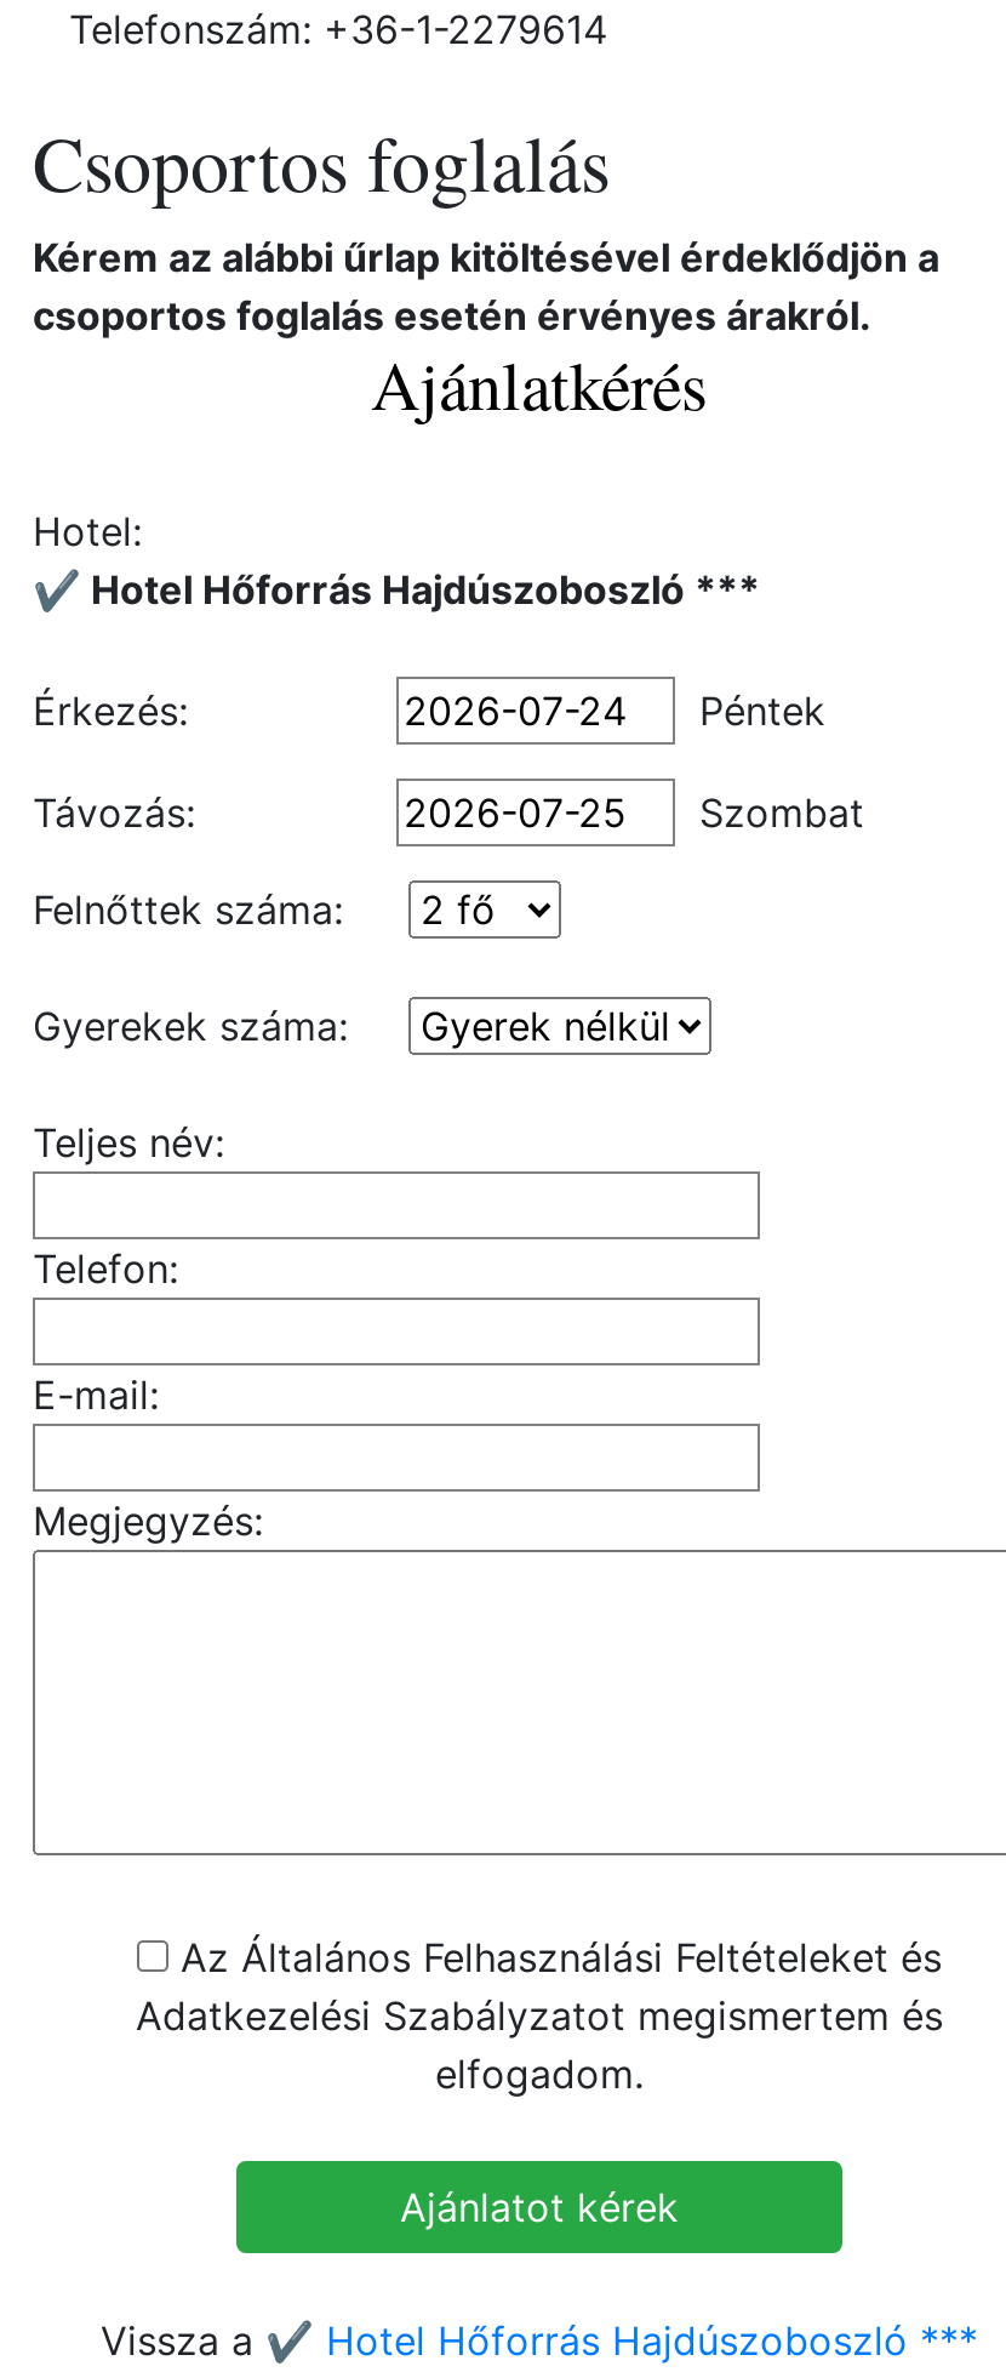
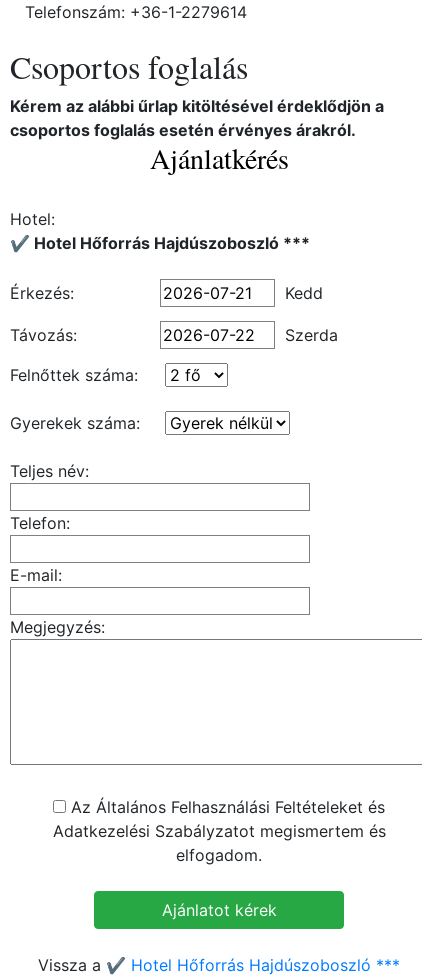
[699,686,825,735] Péntek -> [285,283,323,303] Kedd
[699,788,864,837] Szombat -> [285,325,338,345] Szerda

